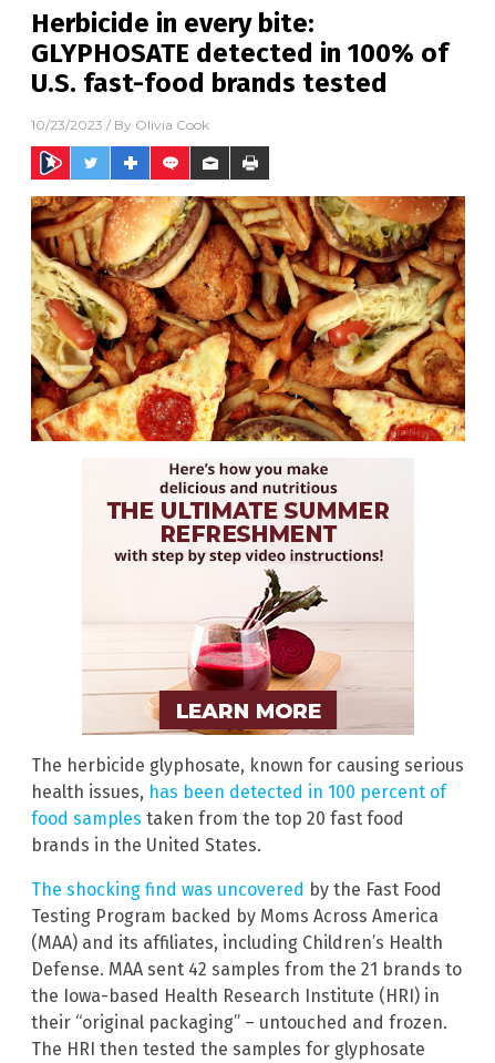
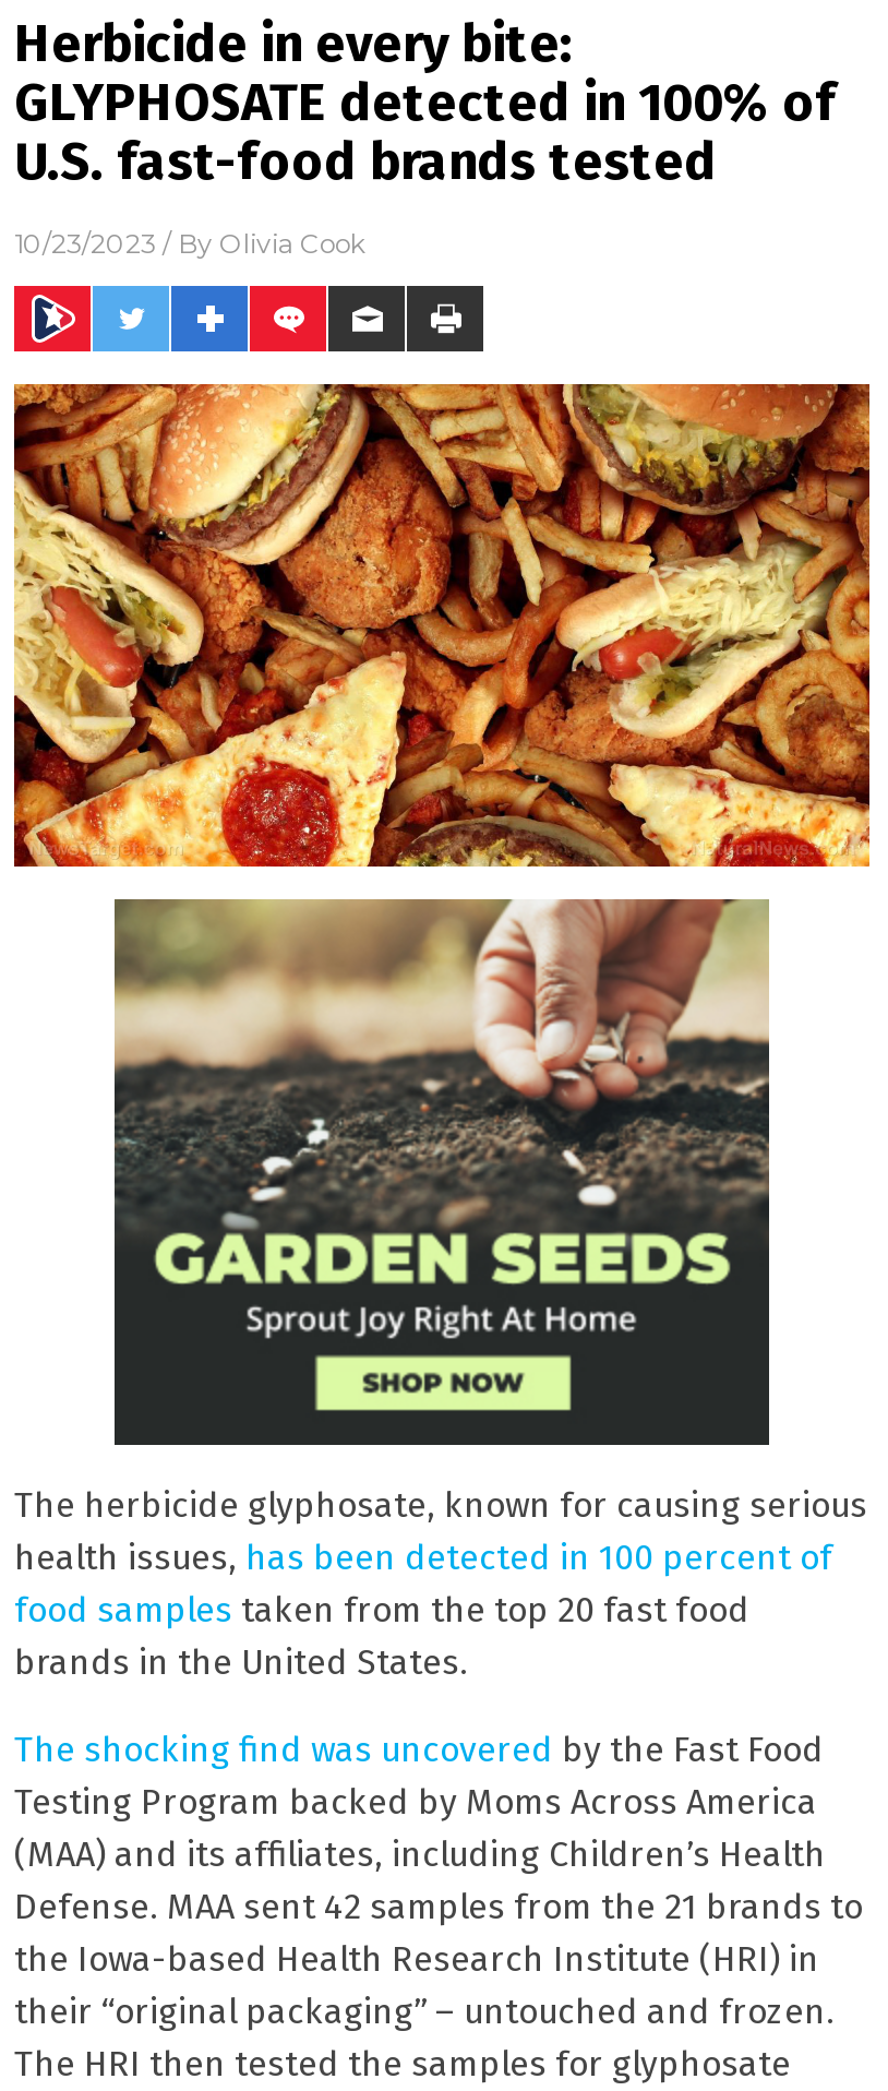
[82,458,414,736] [image] -> [112,897,771,1447] [image]

